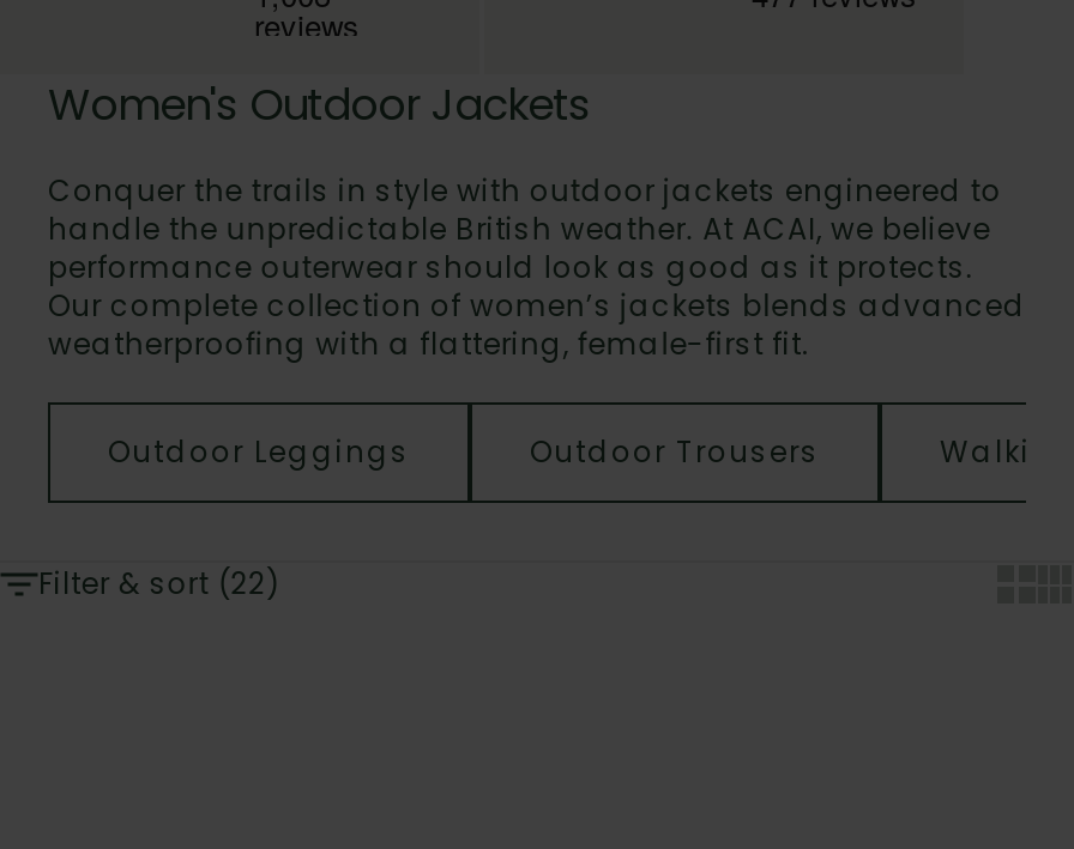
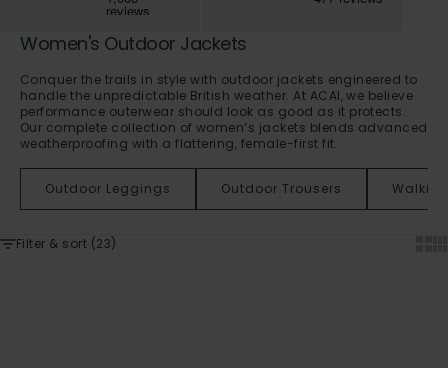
[38,564,280,604] Filter & sort (22) -> [16,235,117,252] Filter & sort (23)

